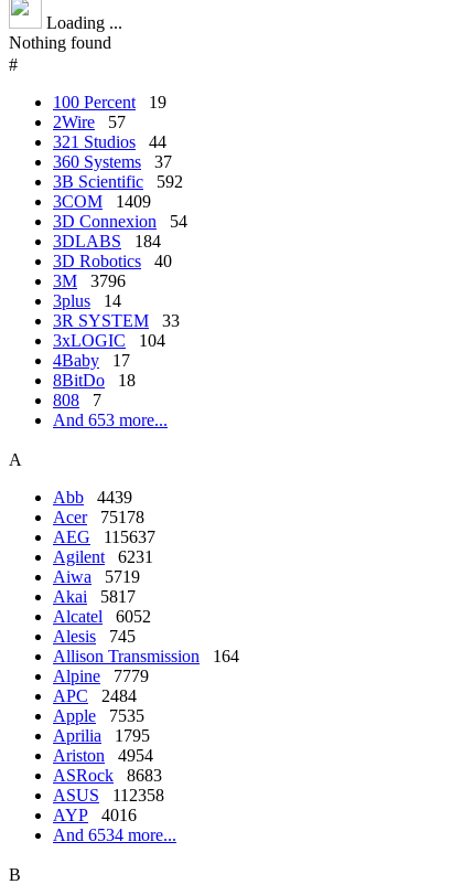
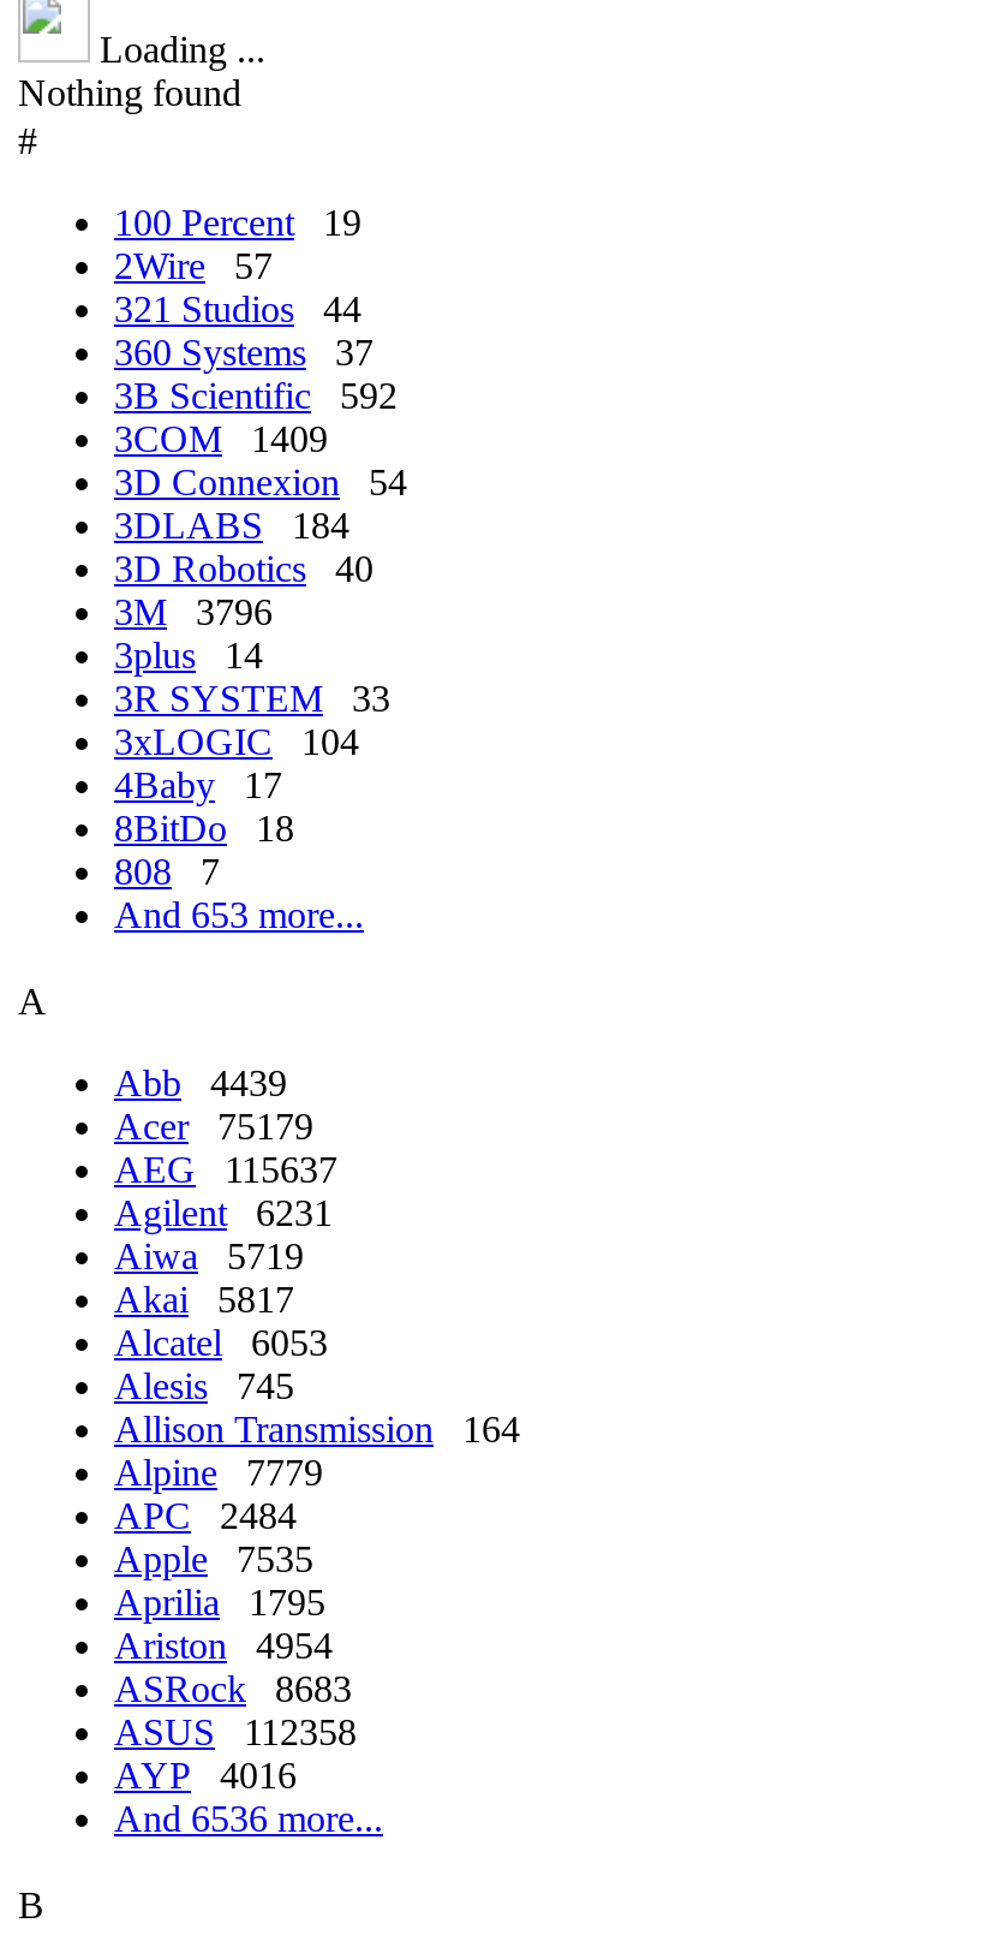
[53,508,144,526] Acer 75178 -> [114,1105,313,1146] Acer 75179
[53,607,151,626] Alcatel 6052 -> [114,1322,328,1363] Alcatel 6053
[53,825,176,844] And 6534 more... -> [114,1798,383,1839] And 6536 more...

